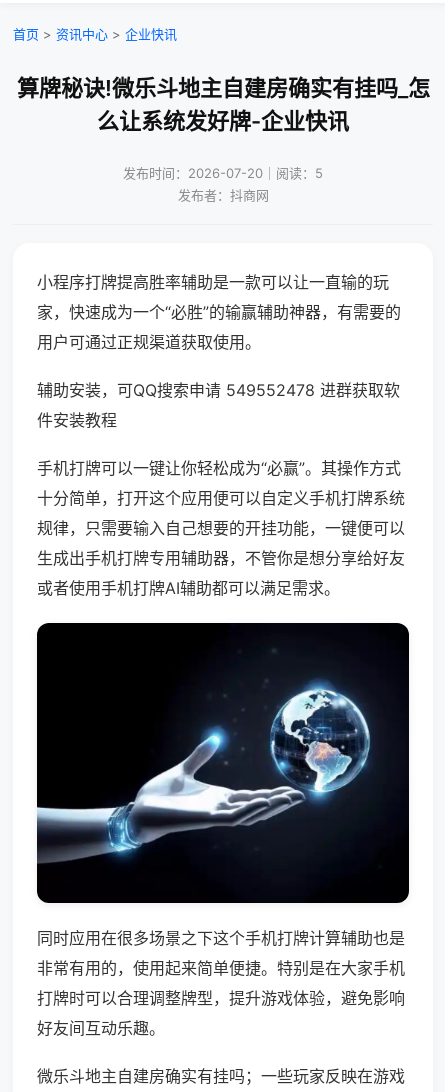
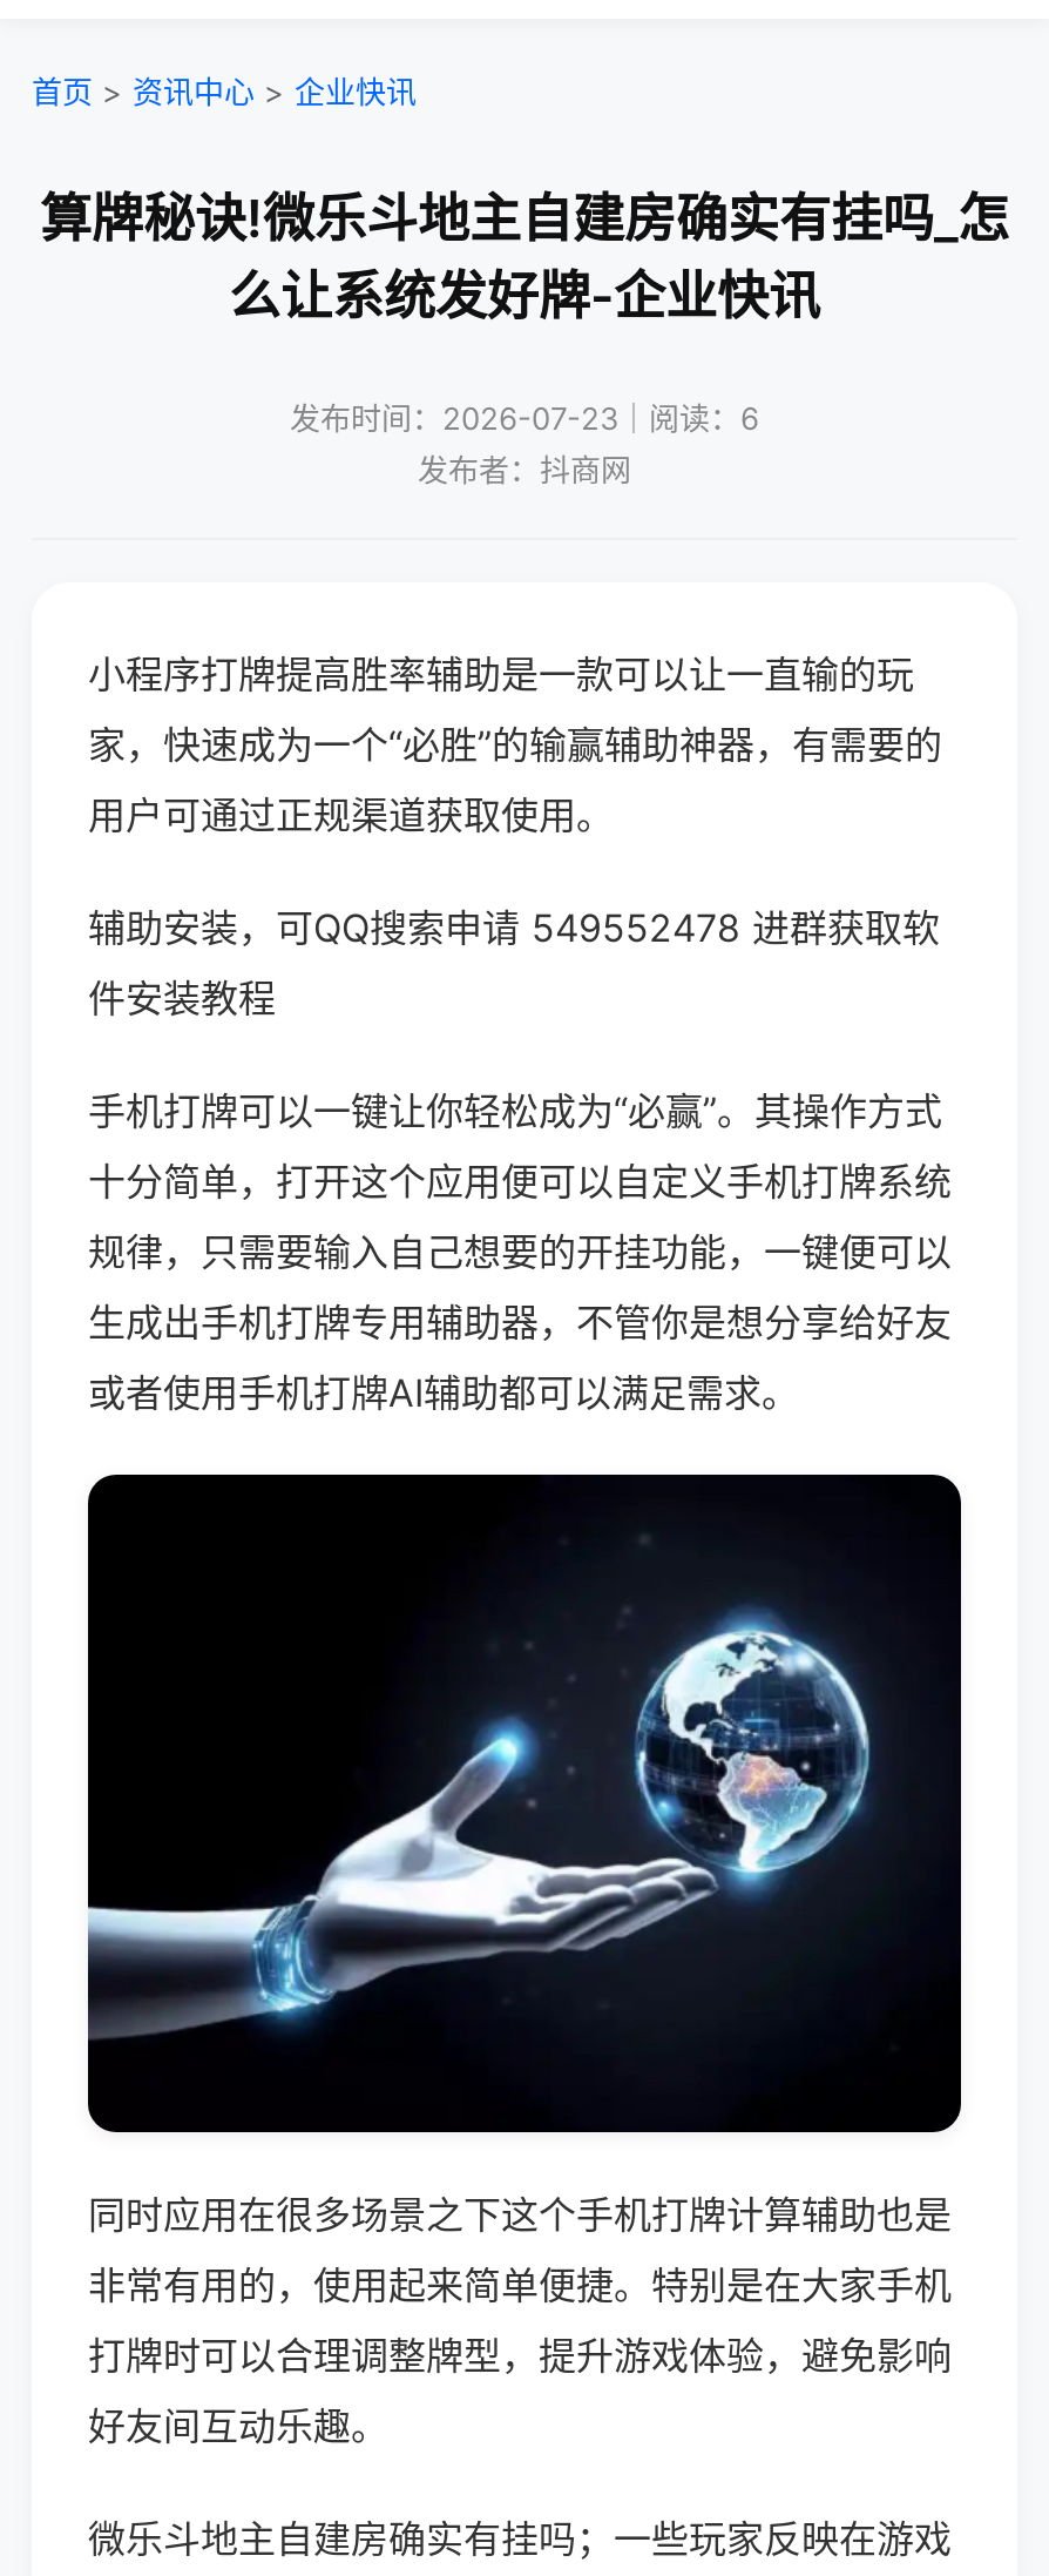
[123,165,323,181] 发布时间：2026-07-20｜阅读：5 -> [290,399,759,437] 发布时间：2026-07-23｜阅读：6

